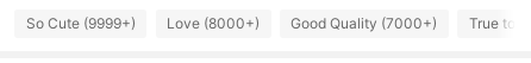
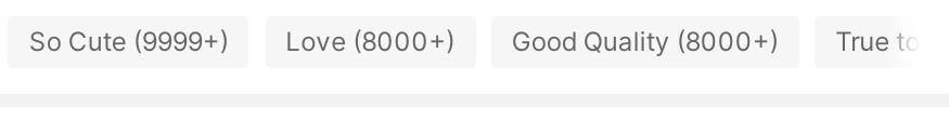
[291,14,437,31] Good Quality (7000+) -> [512,24,779,57] Good Quality (8000+)

